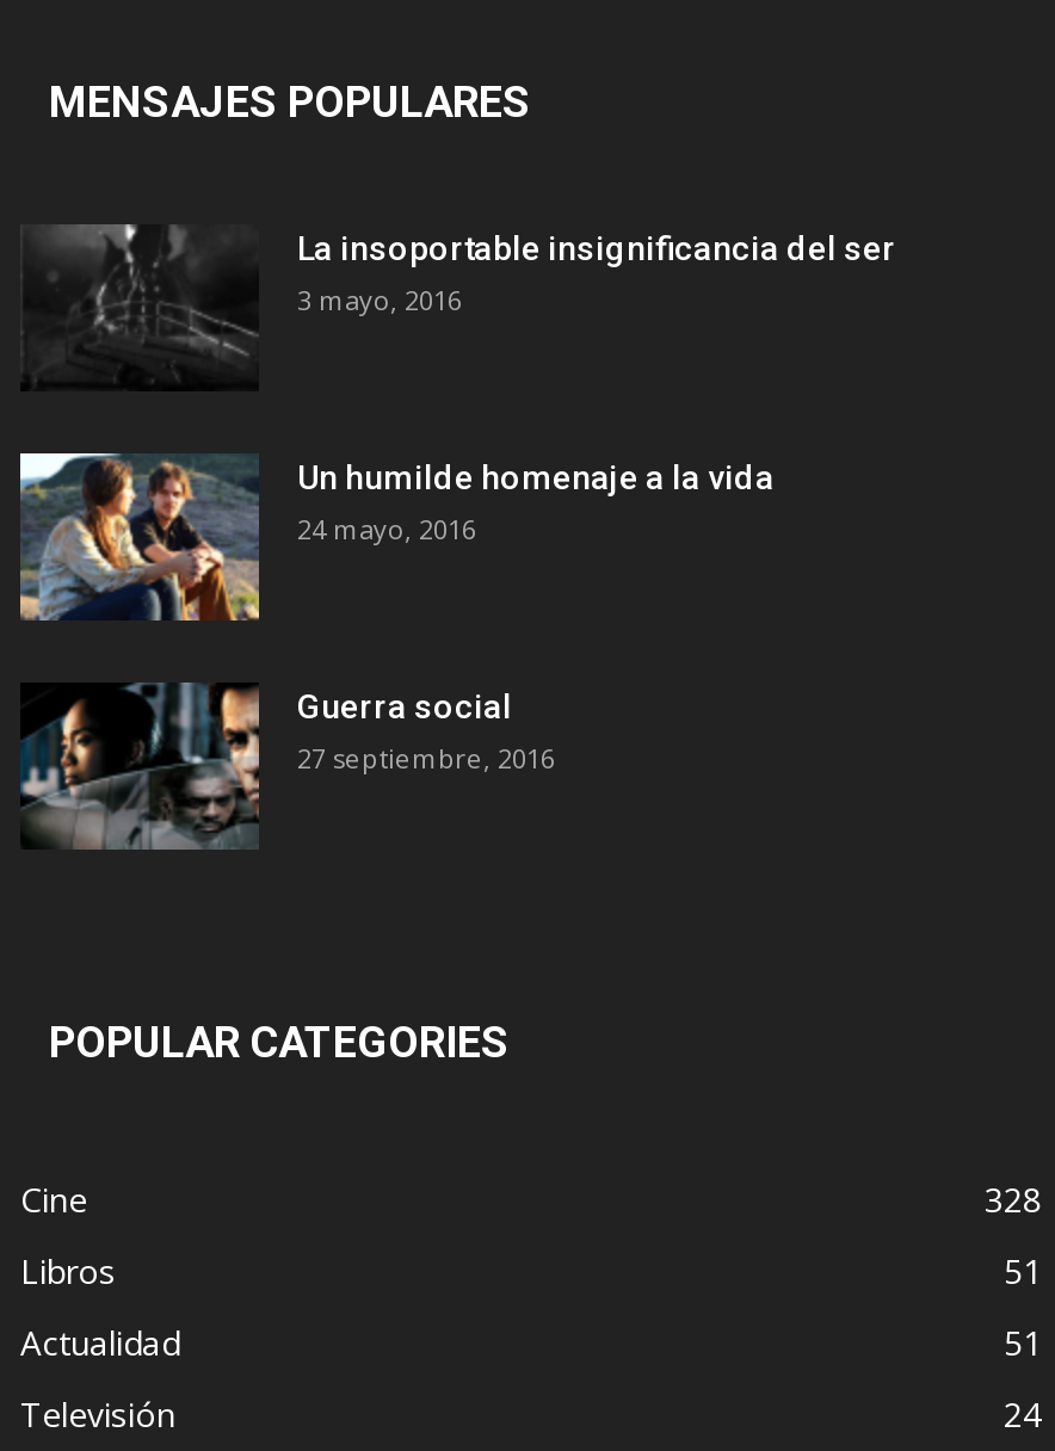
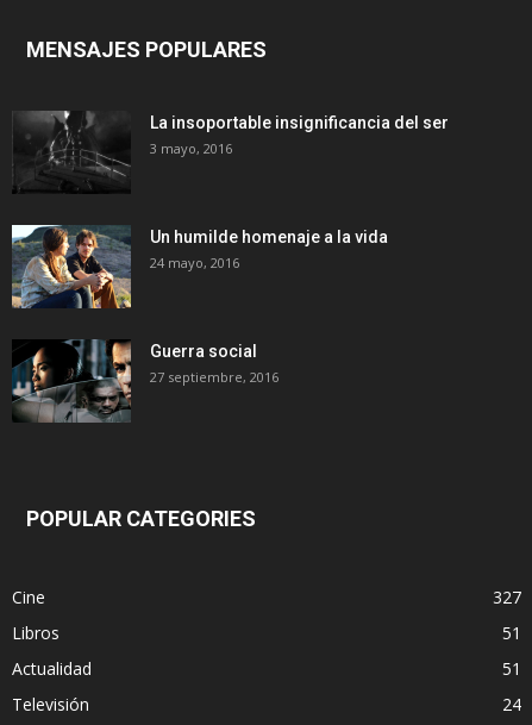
[985,1177,1042,1223] 328 -> [493,586,521,609] 327

